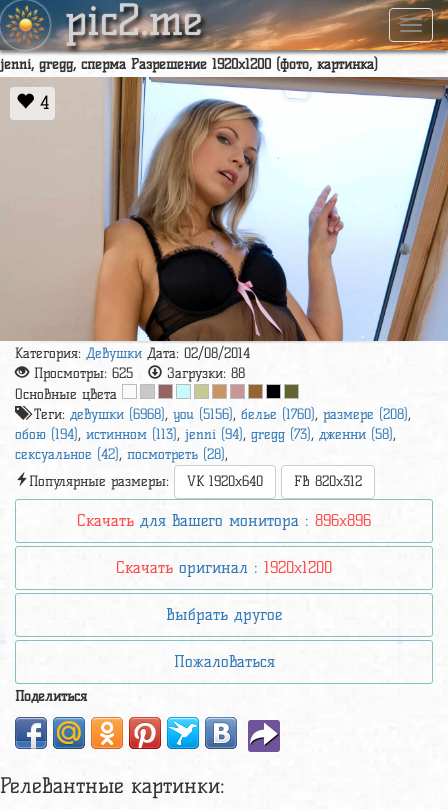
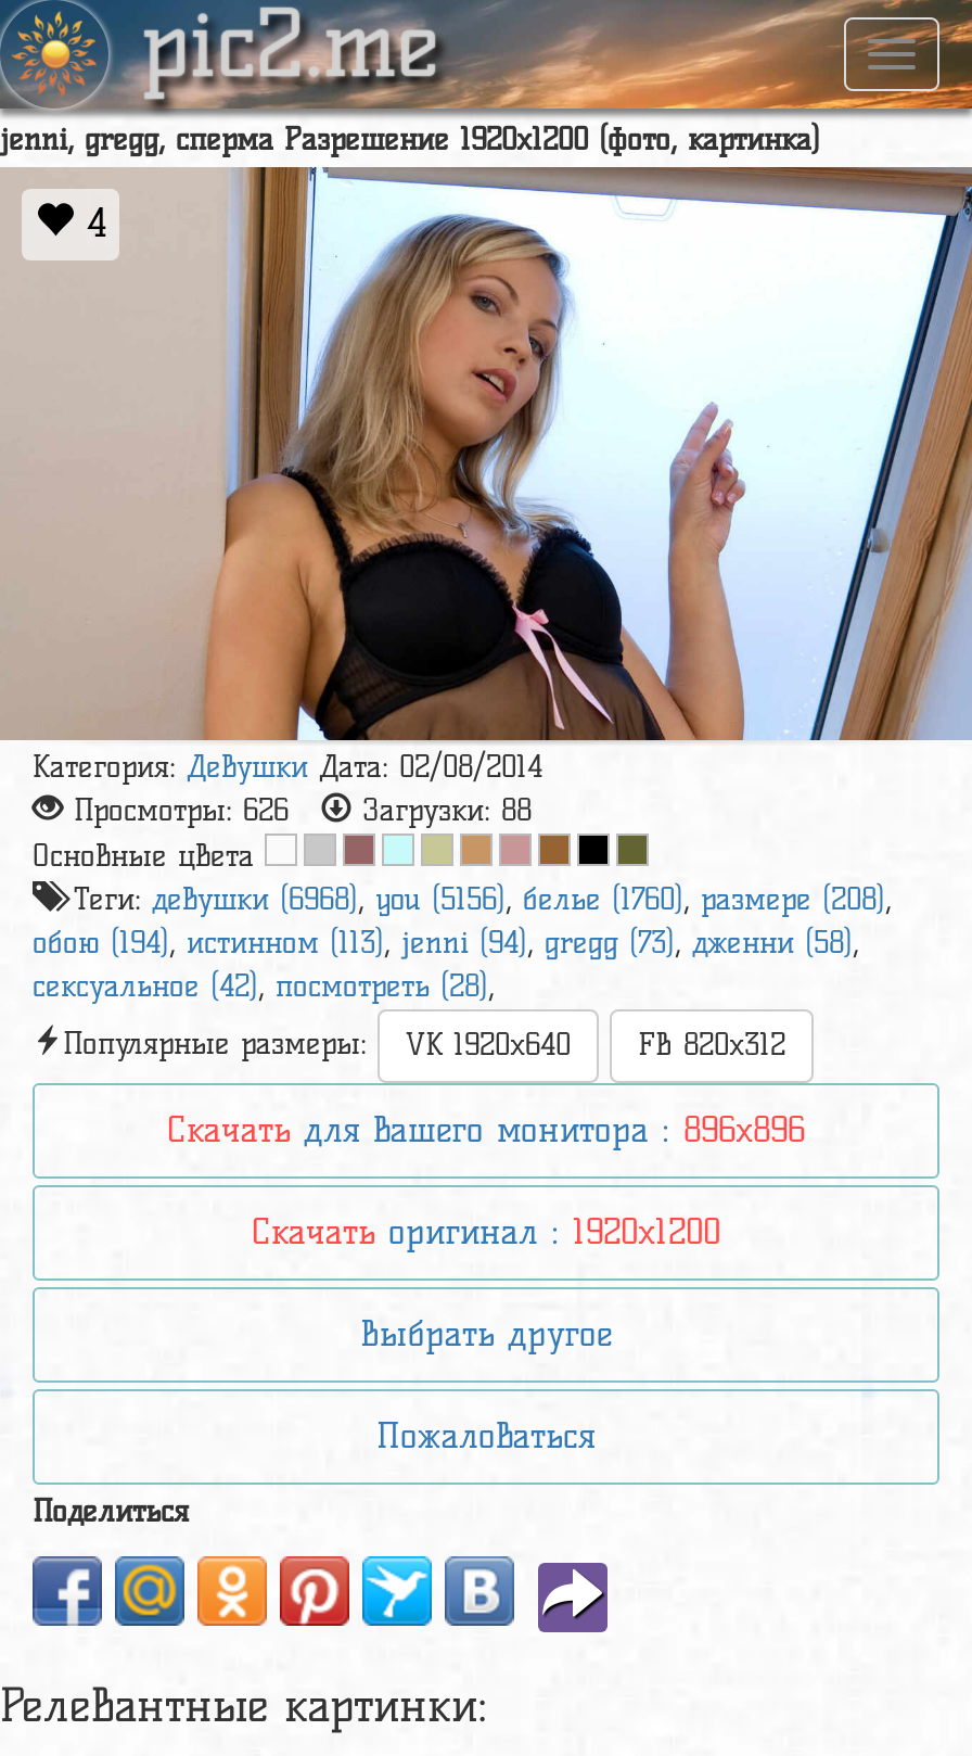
[29,364,245,381] Просмотры: 625 Загрузки: 88 -> [63,791,532,828] Просмотры: 626 Загрузки: 88

